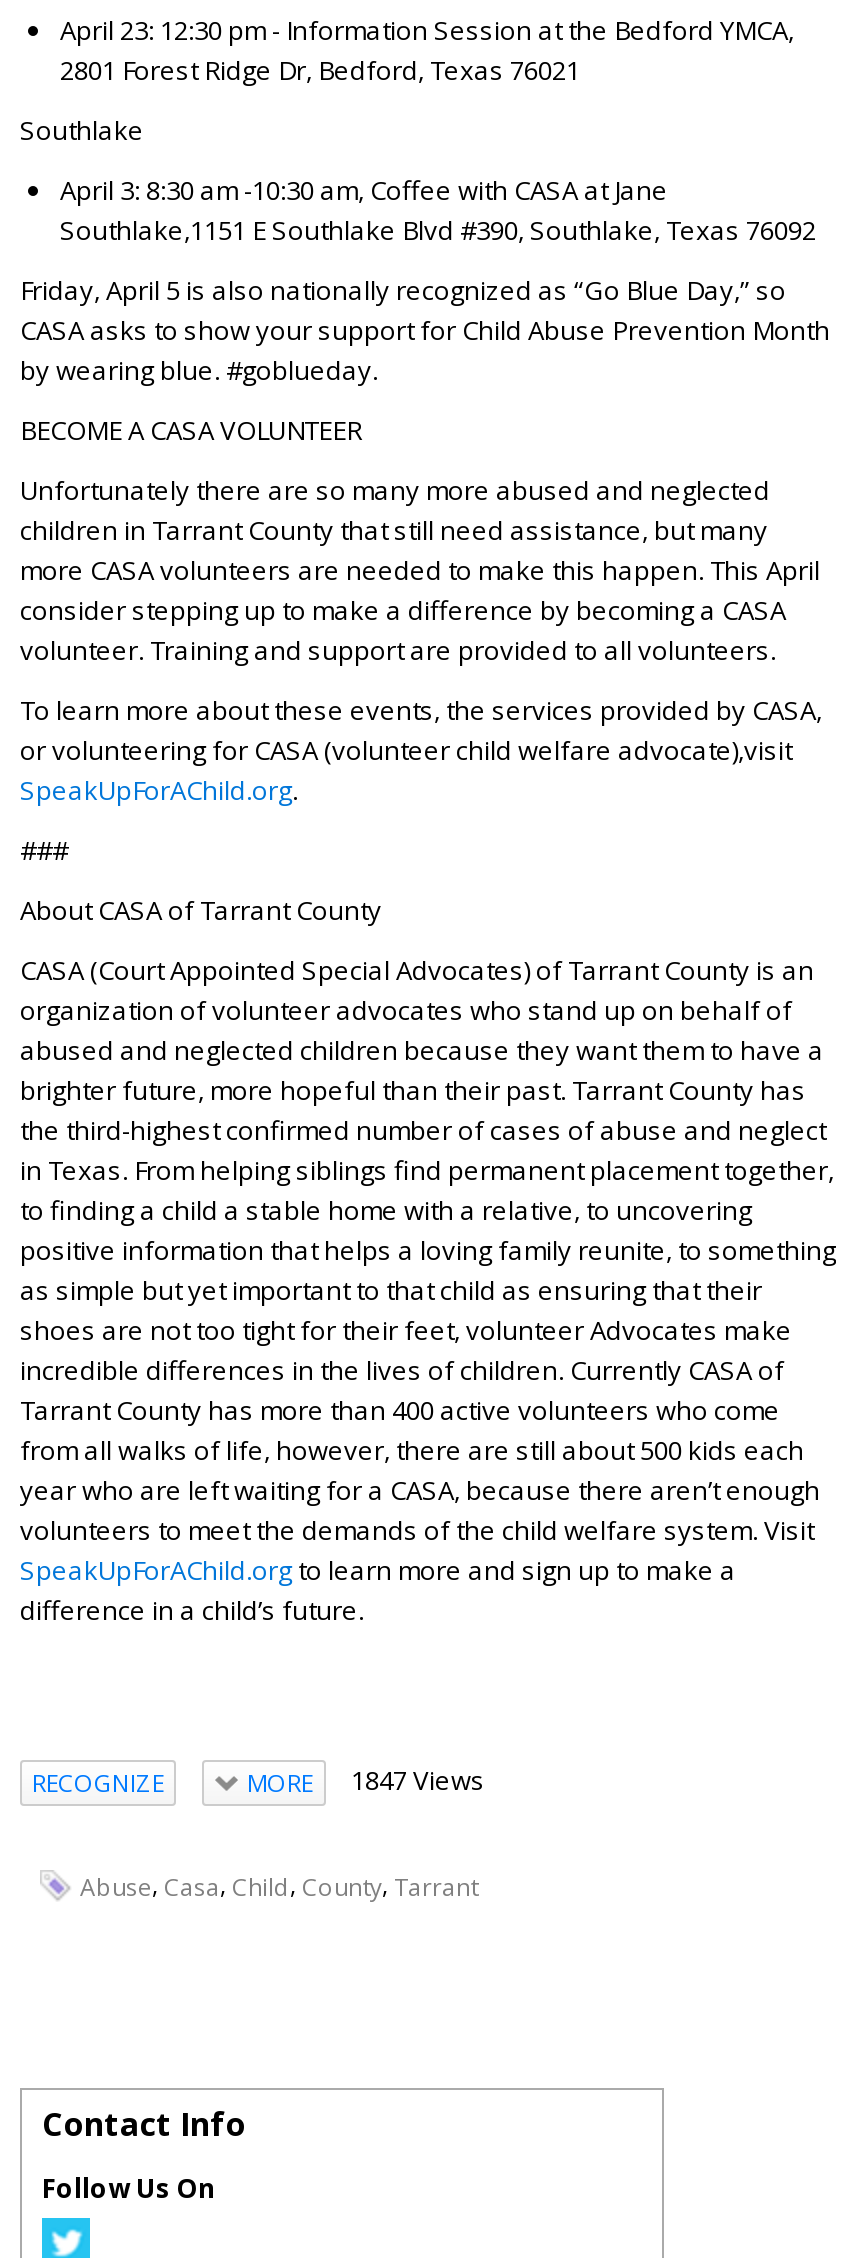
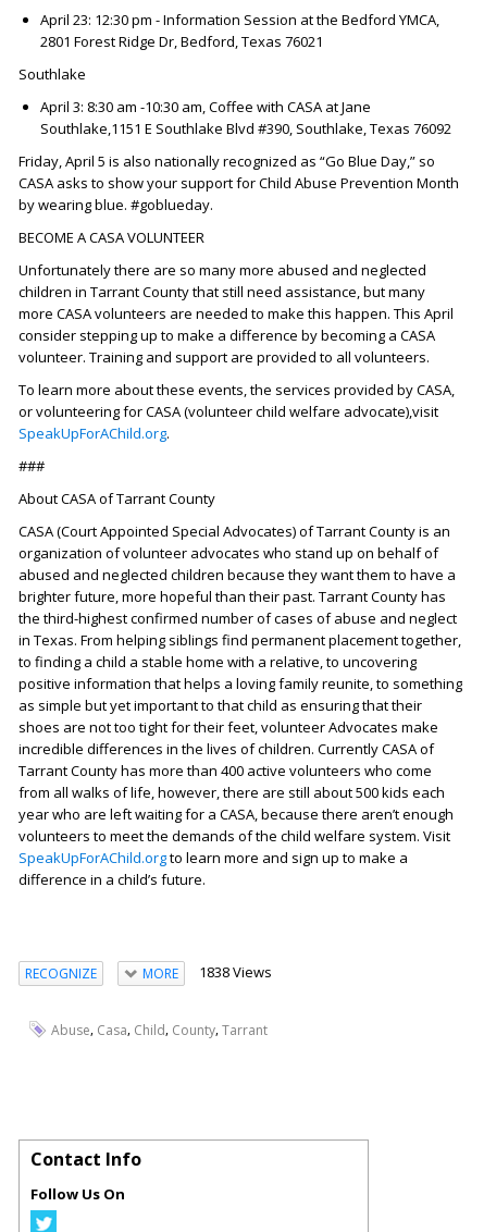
[247,1762,485,1800] MORE 1847 Views -> [142,962,271,983] MORE 1838 Views

